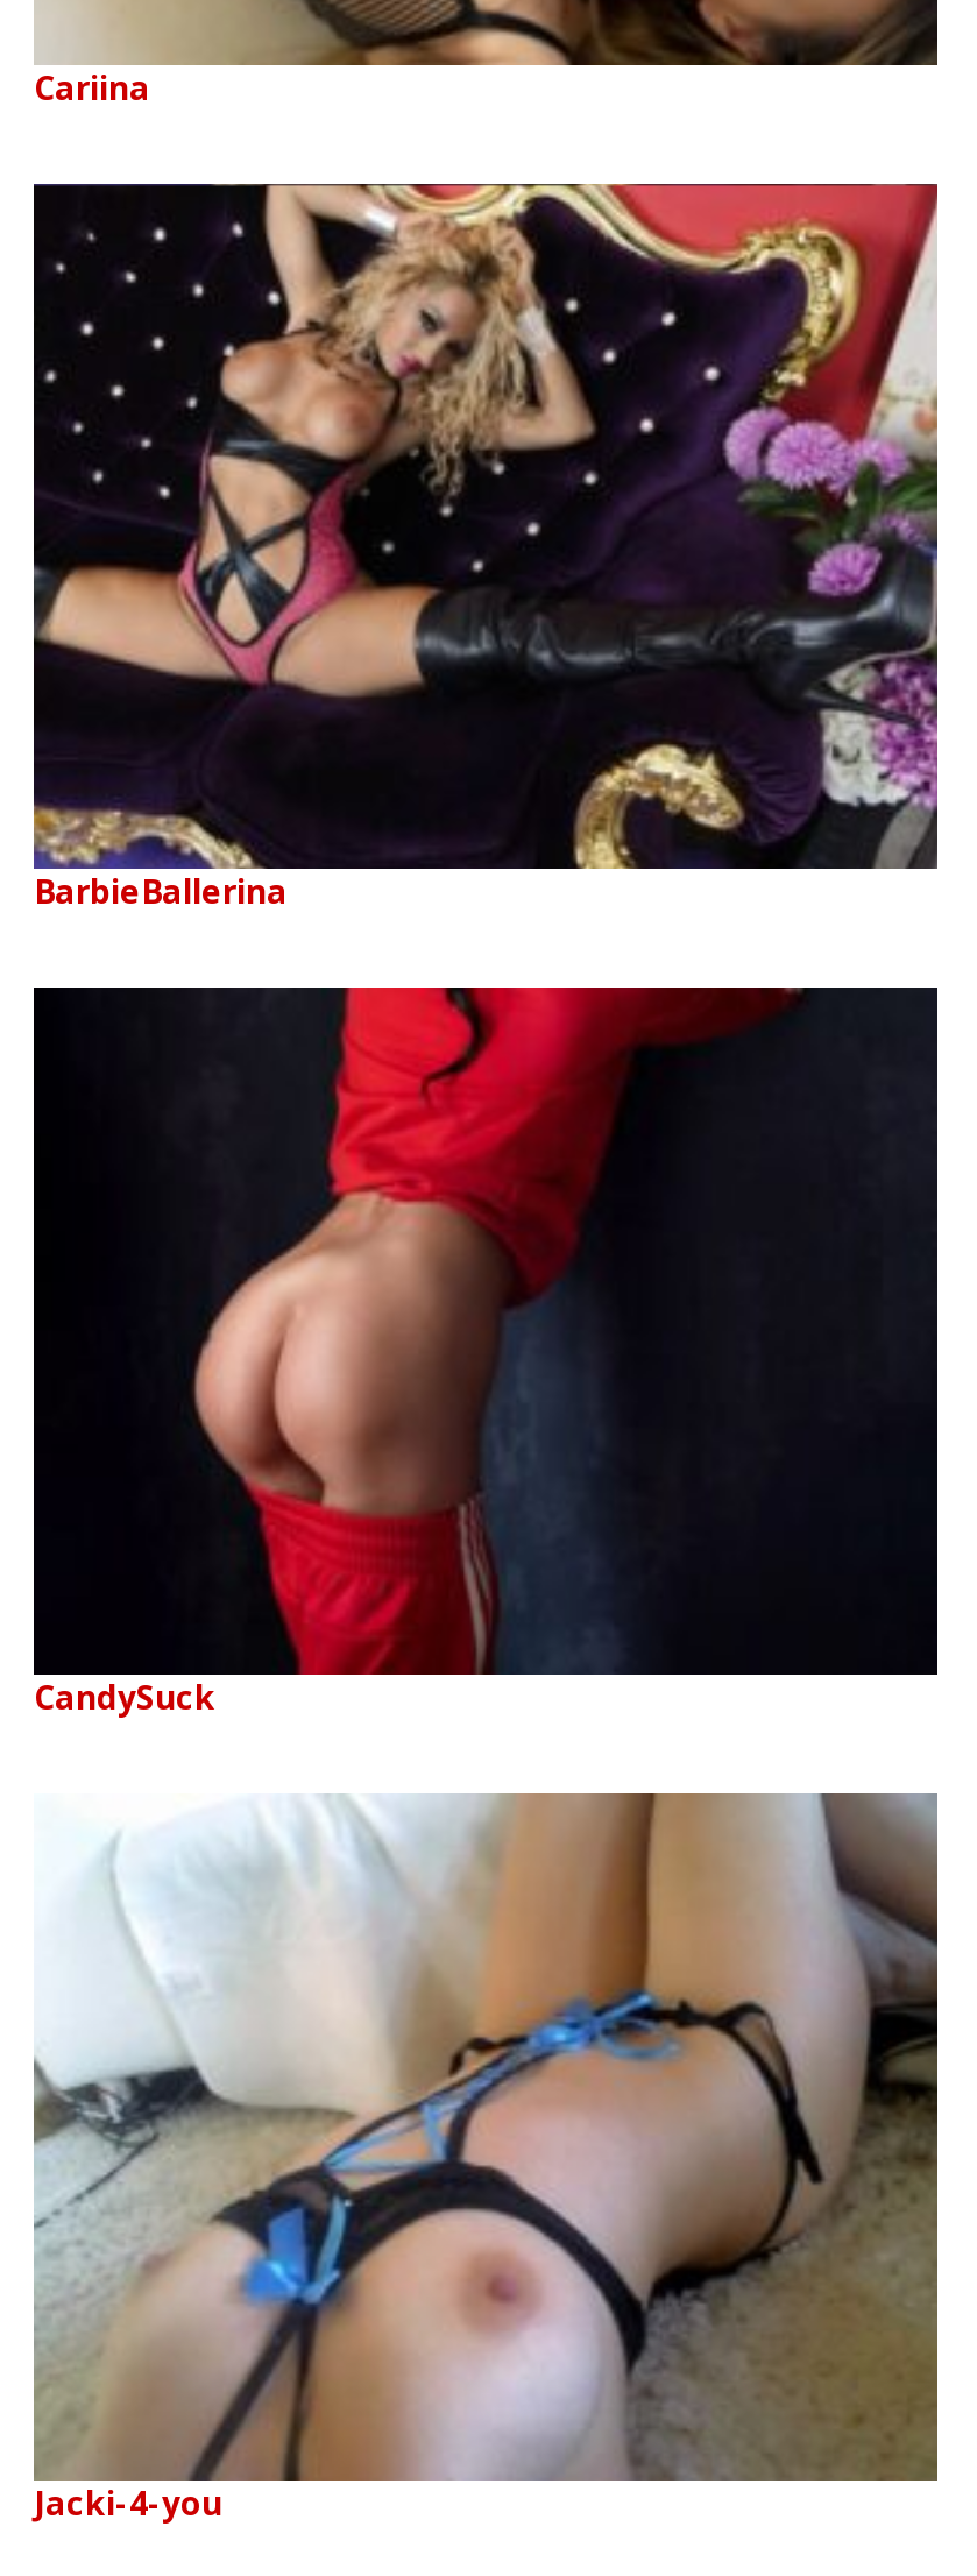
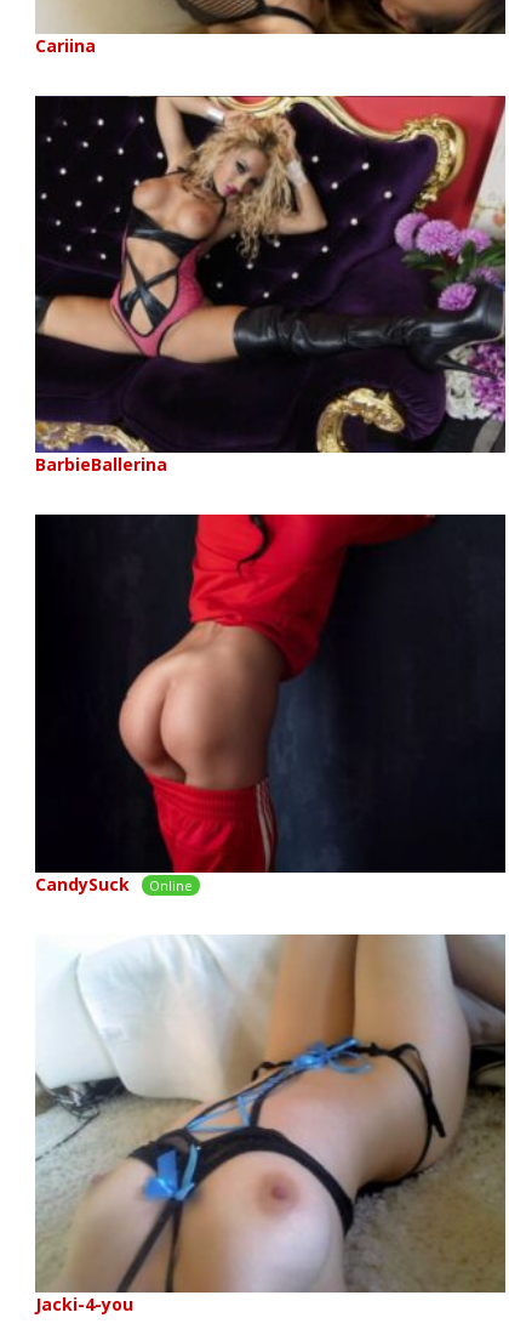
none -> [149,877,193,895] Online

